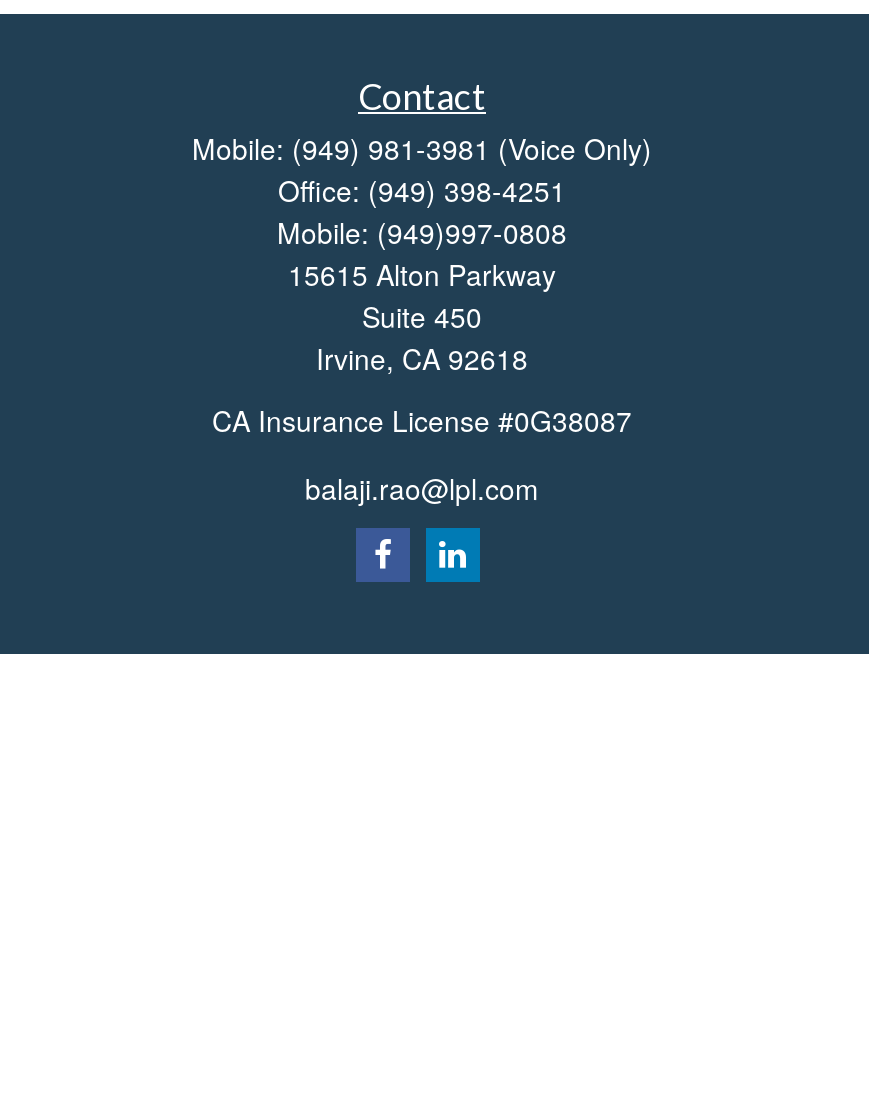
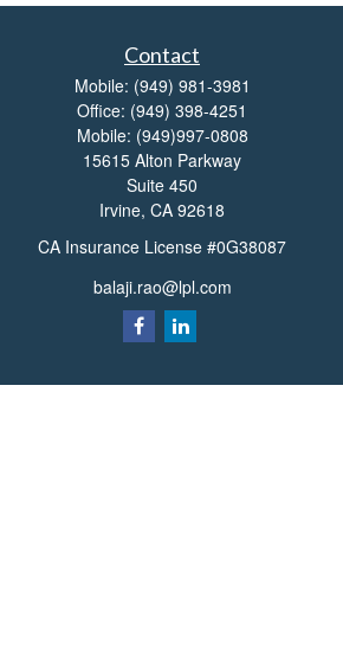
[192,128,652,168] Mobile: (949) 981-3981 (Voice Only) -> [74,73,250,97] Mobile: (949) 981-3981

